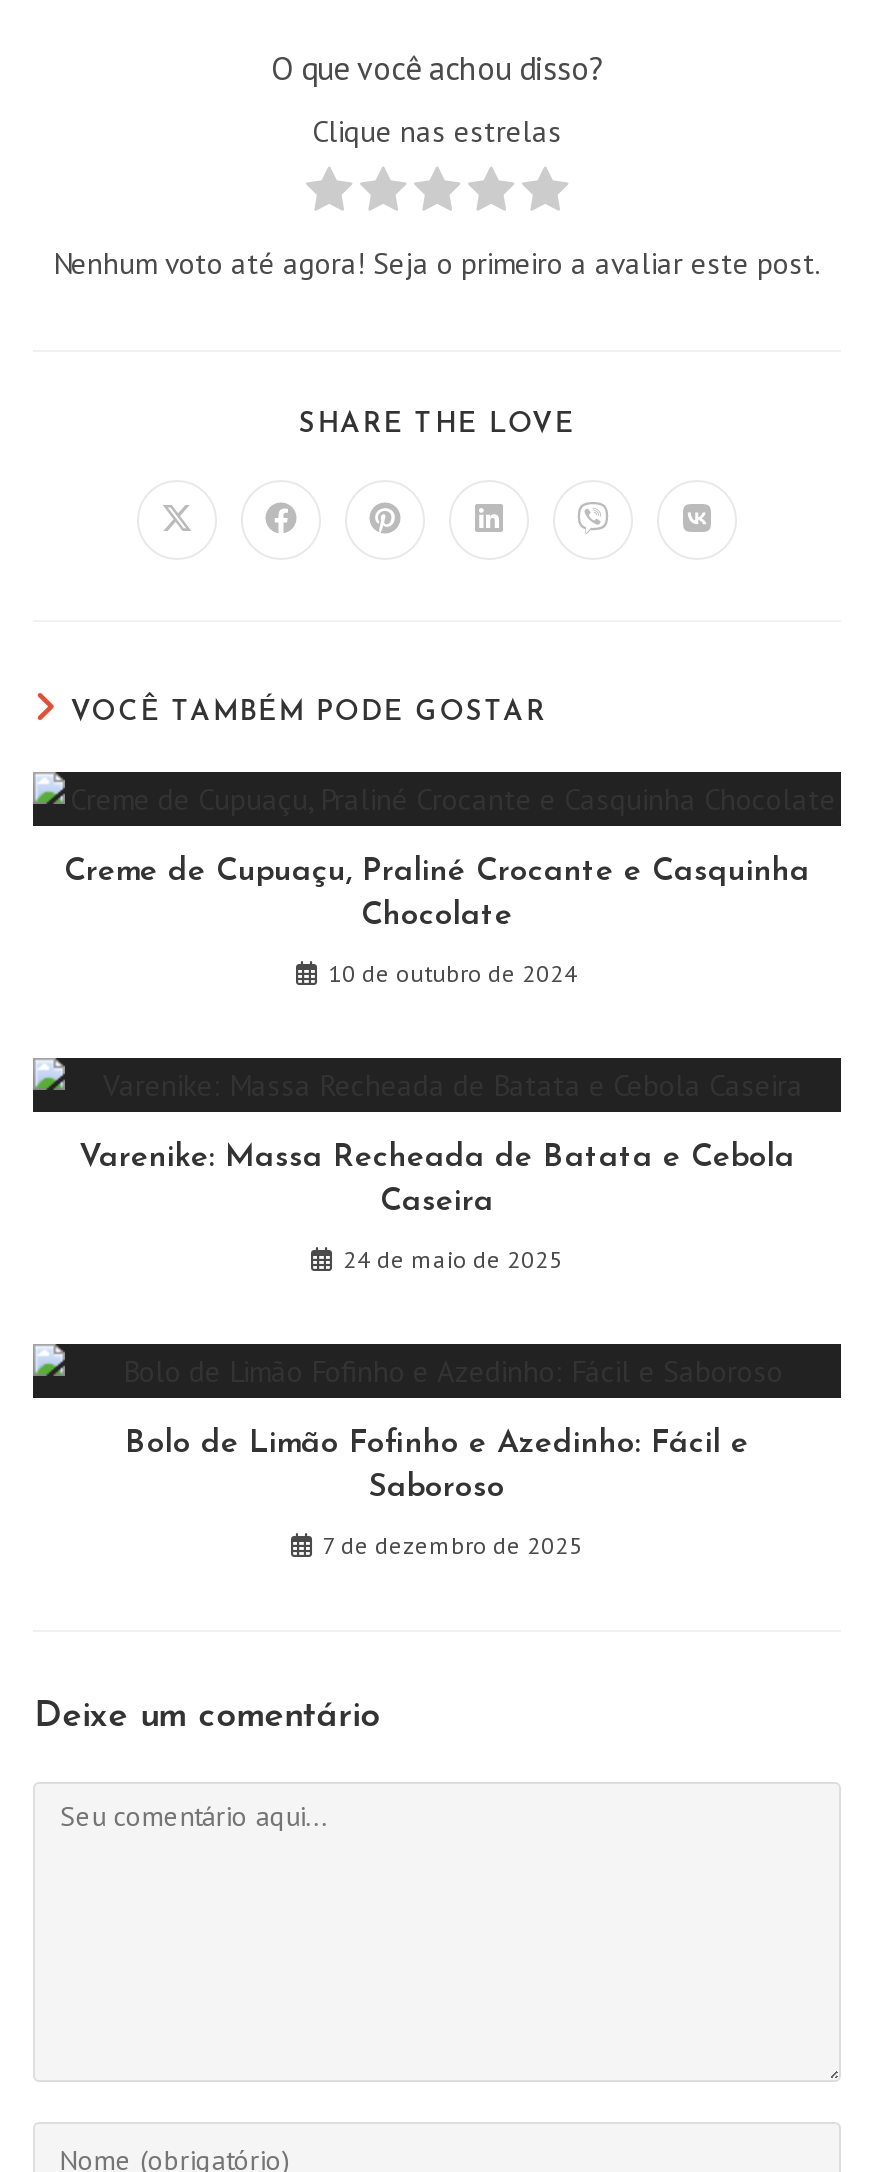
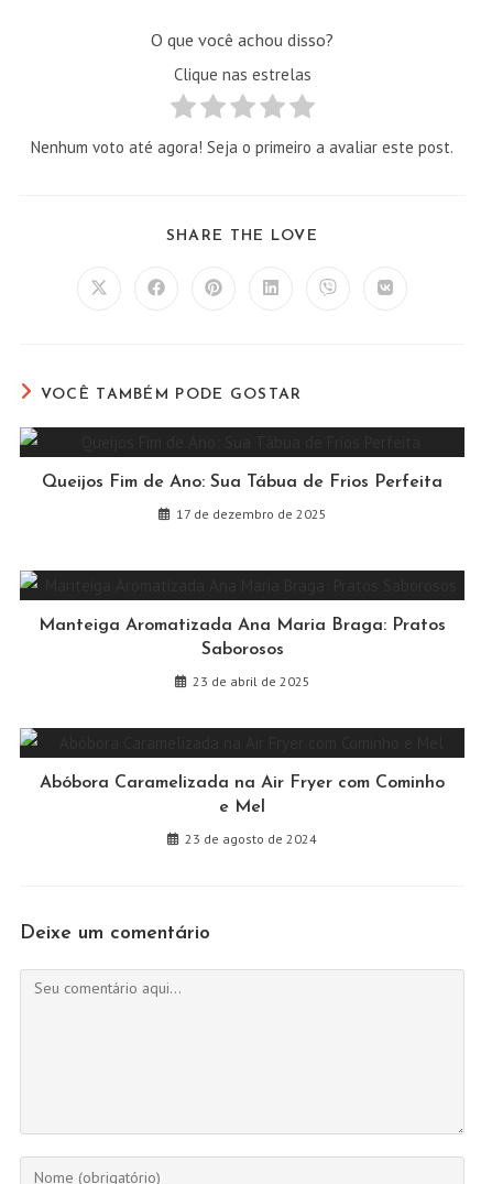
[64,856,810,932] Creme de Cupuaçu, Praliné Crocante e Casquinha | Chocolate -> [42,473,442,491] Queijos Fim de Ano: Sua Tábua de Frios Perfeita
[328,958,578,988] 10 de outubro de 2024 -> [176,505,326,522] 17 de dezembro de 2025
[79,1142,795,1218] Varenike: Massa Recheada de Batata e Cebola | Caseira -> [39,617,446,659] Manteiga Aromatizada Ana Maria Braga: Pratos | Saborosos
[343,1244,563,1274] 24 de maio de 2025 -> [192,673,310,689] 23 de abril de 2025
[125,1428,749,1504] Bolo de Limão Fofinho e Azedinho: Fácil e | Saboroso -> [40,774,445,816] Abóbora Caramelizada na Air Fryer com Cominho | e Mel
[323,1530,583,1560] 7 de dezembro de 2025 -> [185,830,317,847] 23 de agosto de 2024

